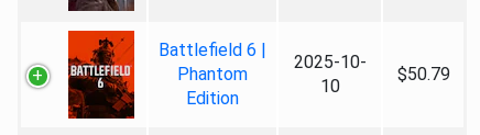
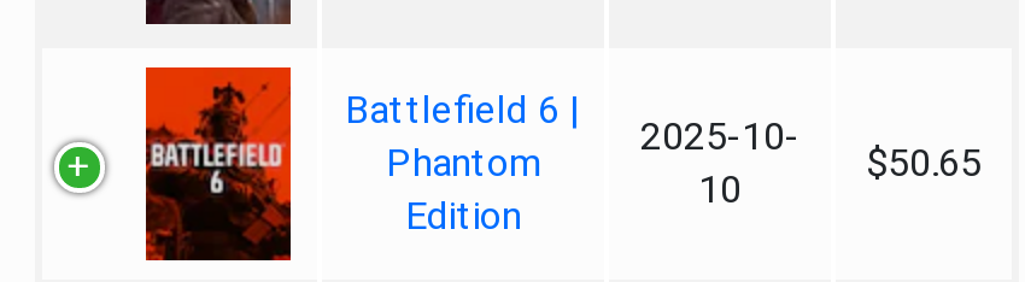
[397,64,450,85] $50.79 -> [866,140,982,186] $50.65

